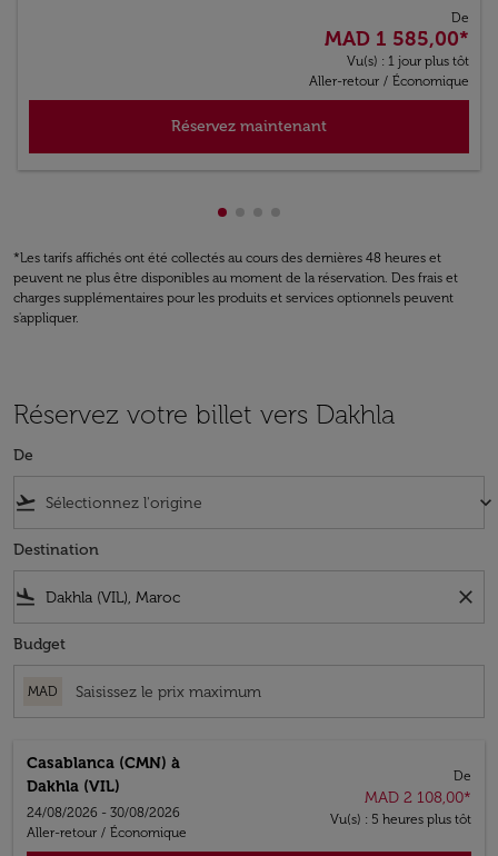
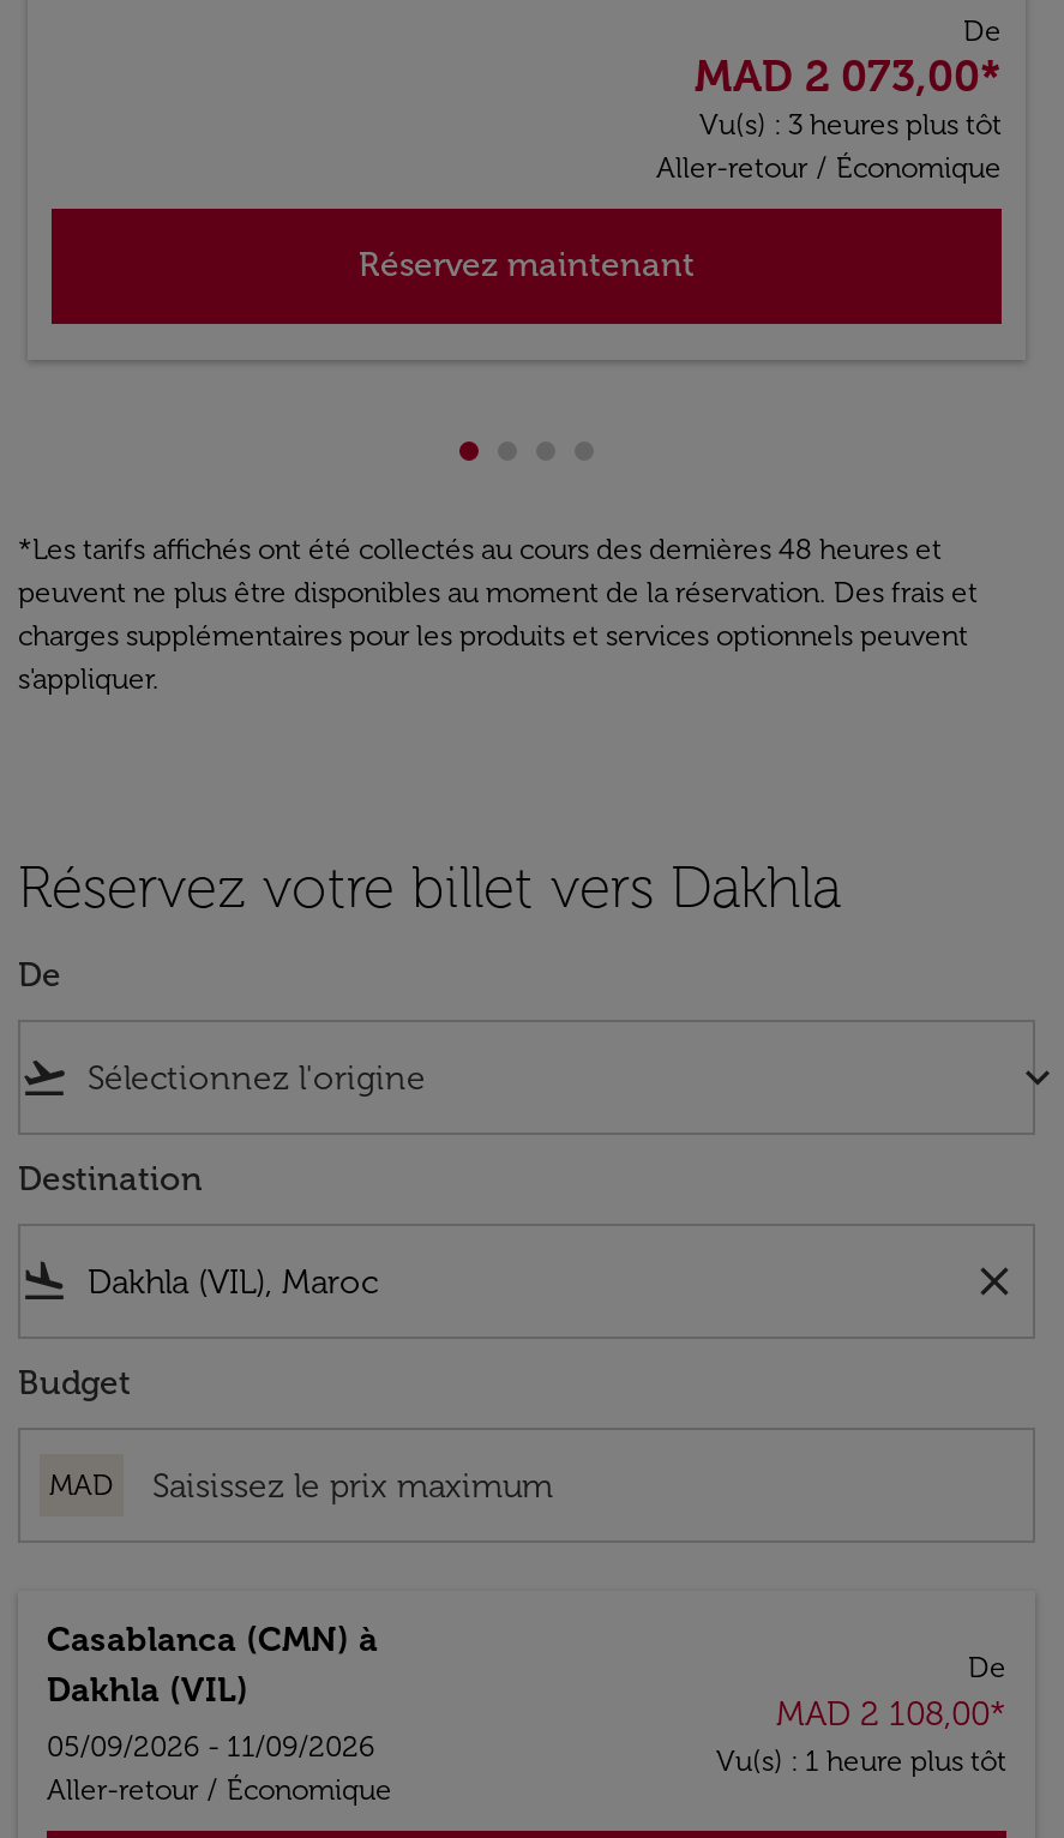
[325,27,469,51] MAD 1 585,00* -> [695,50,1002,103] MAD 2 073,00*
[347,53,469,69] Vu(s) : 1 jour plus tôt -> [699,108,1002,142] Vu(s) : 3 heures plus tôt
[27,805,180,820] 24/08/2026 - 30/08/2026 -> [47,1730,375,1764] 05/09/2026 - 11/09/2026
[330,811,471,827] Vu(s) : 5 heures plus tôt -> [716,1743,1006,1777] Vu(s) : 1 heure plus tôt

